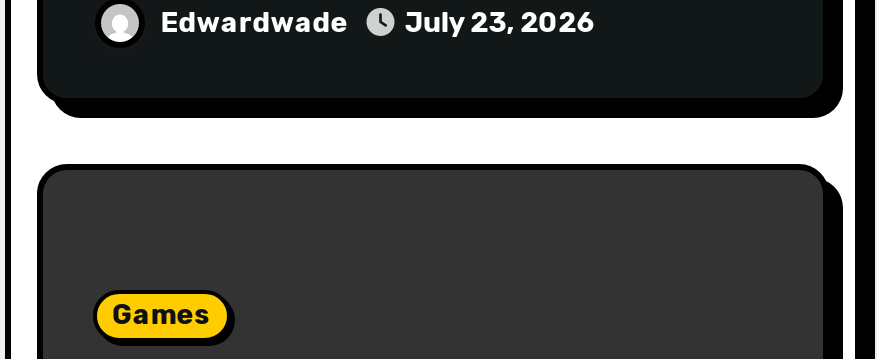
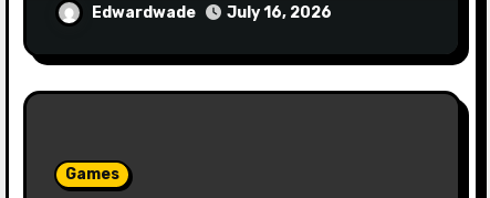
[161,5,597,41] Edwardwade July 23, 2026 -> [92,3,332,23] Edwardwade July 16, 2026

